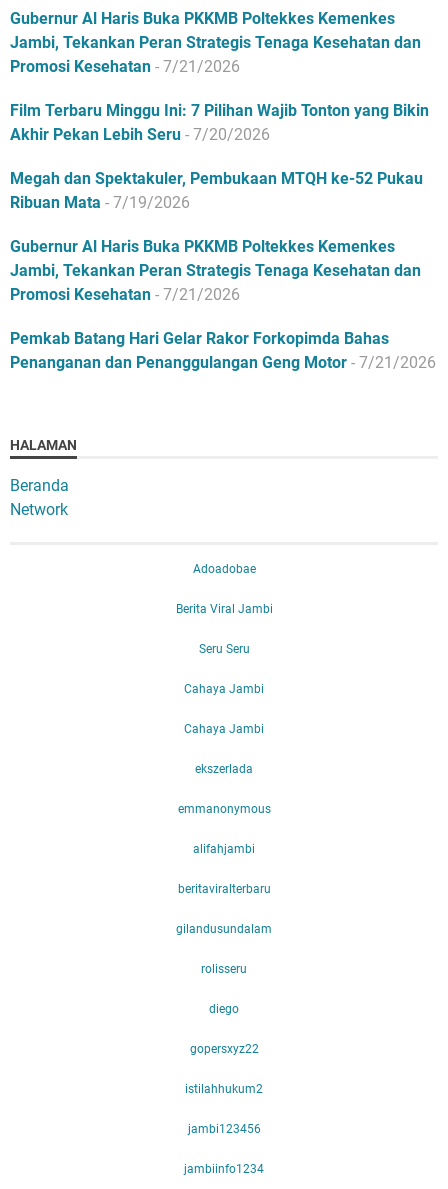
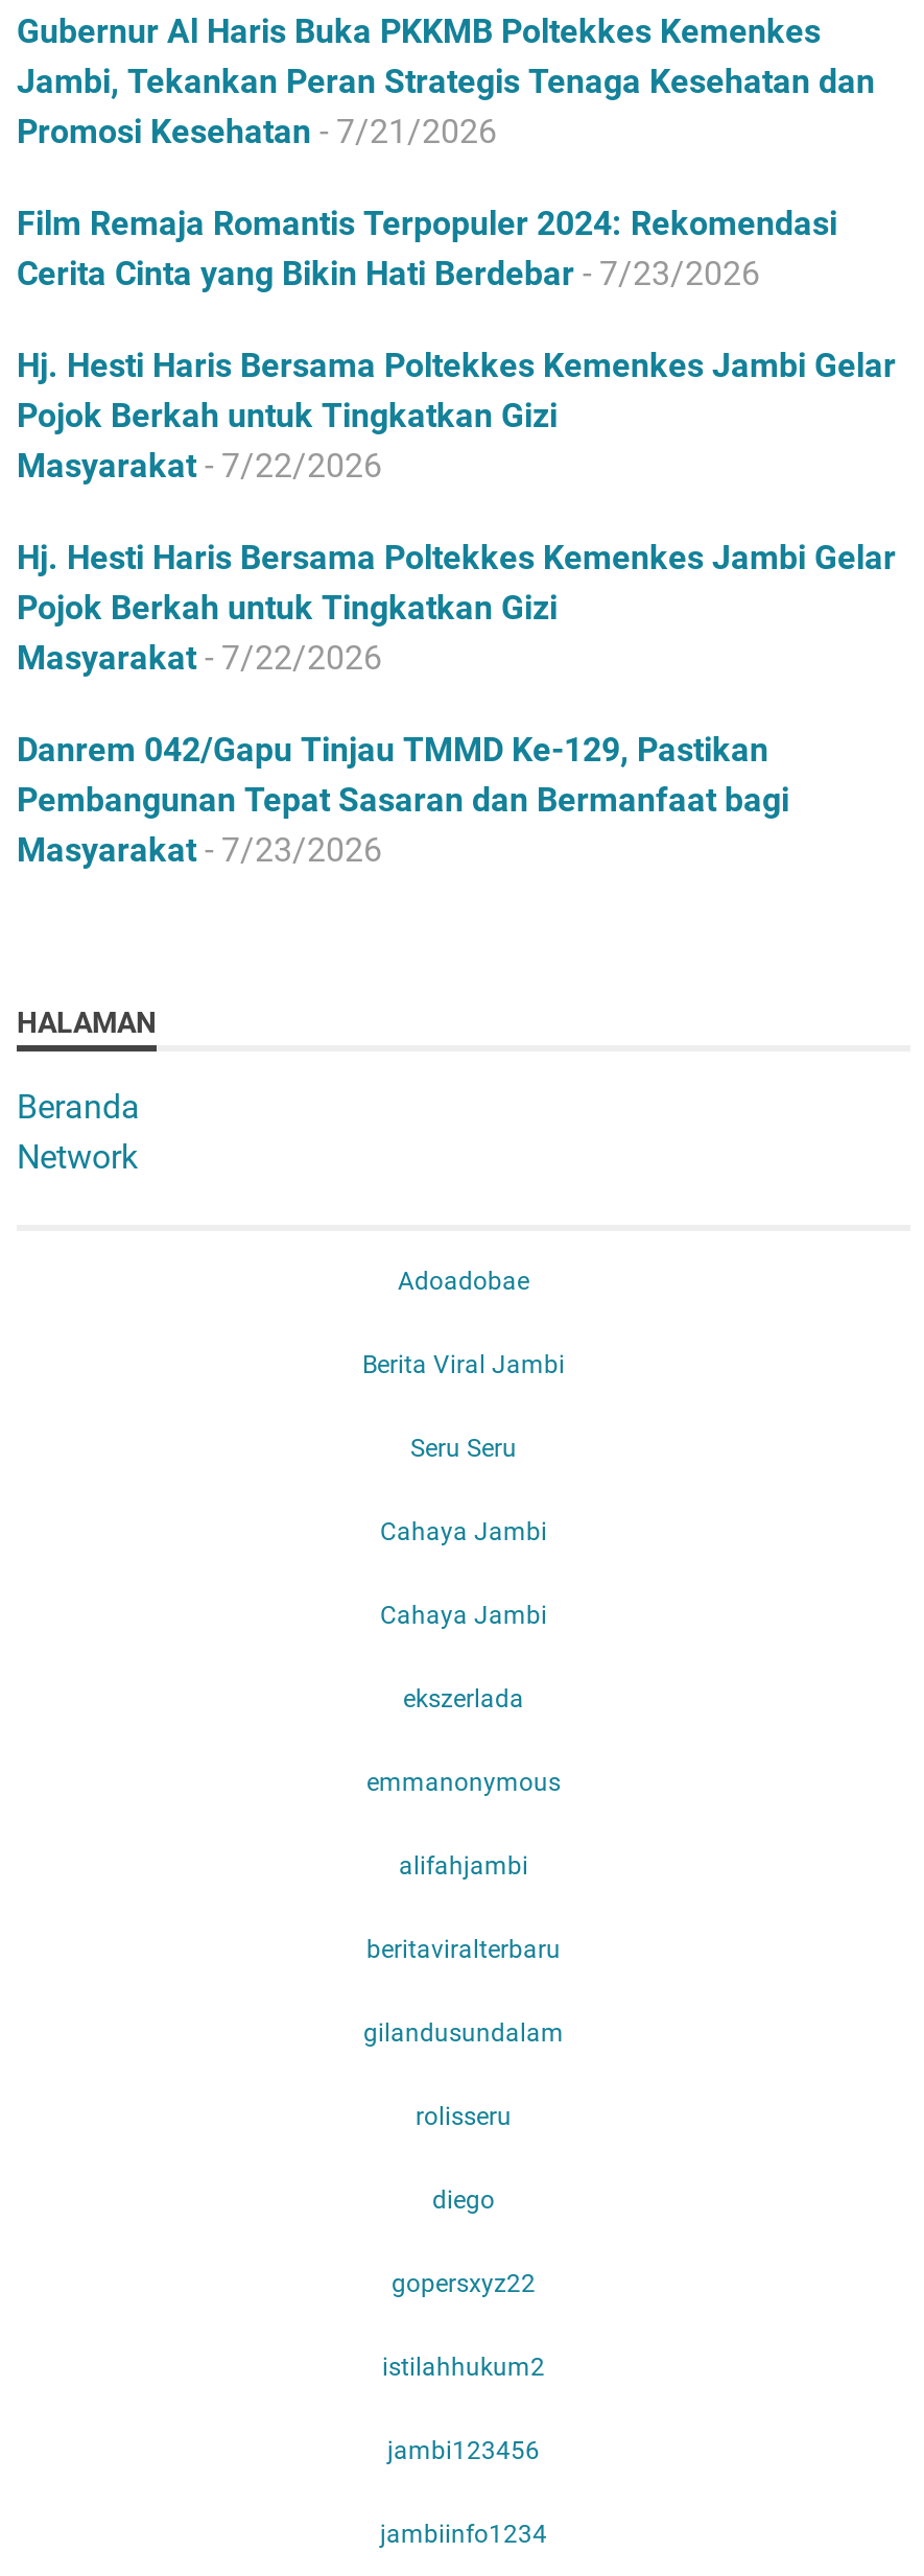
[10,101,429,144] Film Terbaru Minggu Ini: 7 Pilihan Wajib Tonton yang Bikin | Akhir Pekan Lebih Seru - 7/20/2026 -> [17,204,837,293] Film Remaja Romantis Terpopuler 2024: Rekomendasi | Cerita Cinta yang Bikin Hati Berdebar - 7/23/2026
[10,169,423,212] Megah dan Spektakuler, Pembukaan MTQH ke-52 Pukau | Ribuan Mata - 7/19/2026 -> [17,346,896,486] Hj. Hesti Haris Bersama Poltekkes Kemenkes Jambi Gelar | Pojok Berkah untuk Tingkatkan Gizi | Masyarakat - 7/22/2026
[10,237,421,304] Gubernur Al Haris Buka PKKMB Poltekkes Kemenkes | Jambi, Tekankan Peran Strategis Tenaga Kesehatan dan | Promosi Kesehatan - 7/21/2026 -> [17,538,896,678] Hj. Hesti Haris Bersama Poltekkes Kemenkes Jambi Gelar | Pojok Berkah untuk Tingkatkan Gizi | Masyarakat - 7/22/2026
[10,329,436,372] Pemkab Batang Hari Gelar Rakor Forkopimda Bahas | Penanganan dan Penanggulangan Geng Motor - 7/21/2026 -> [17,730,789,870] Danrem 042/Gapu Tinjau TMMD Ke-129, Pastikan | Pembangunan Tepat Sasaran dan Bermanfaat bagi | Masyarakat - 7/23/2026

